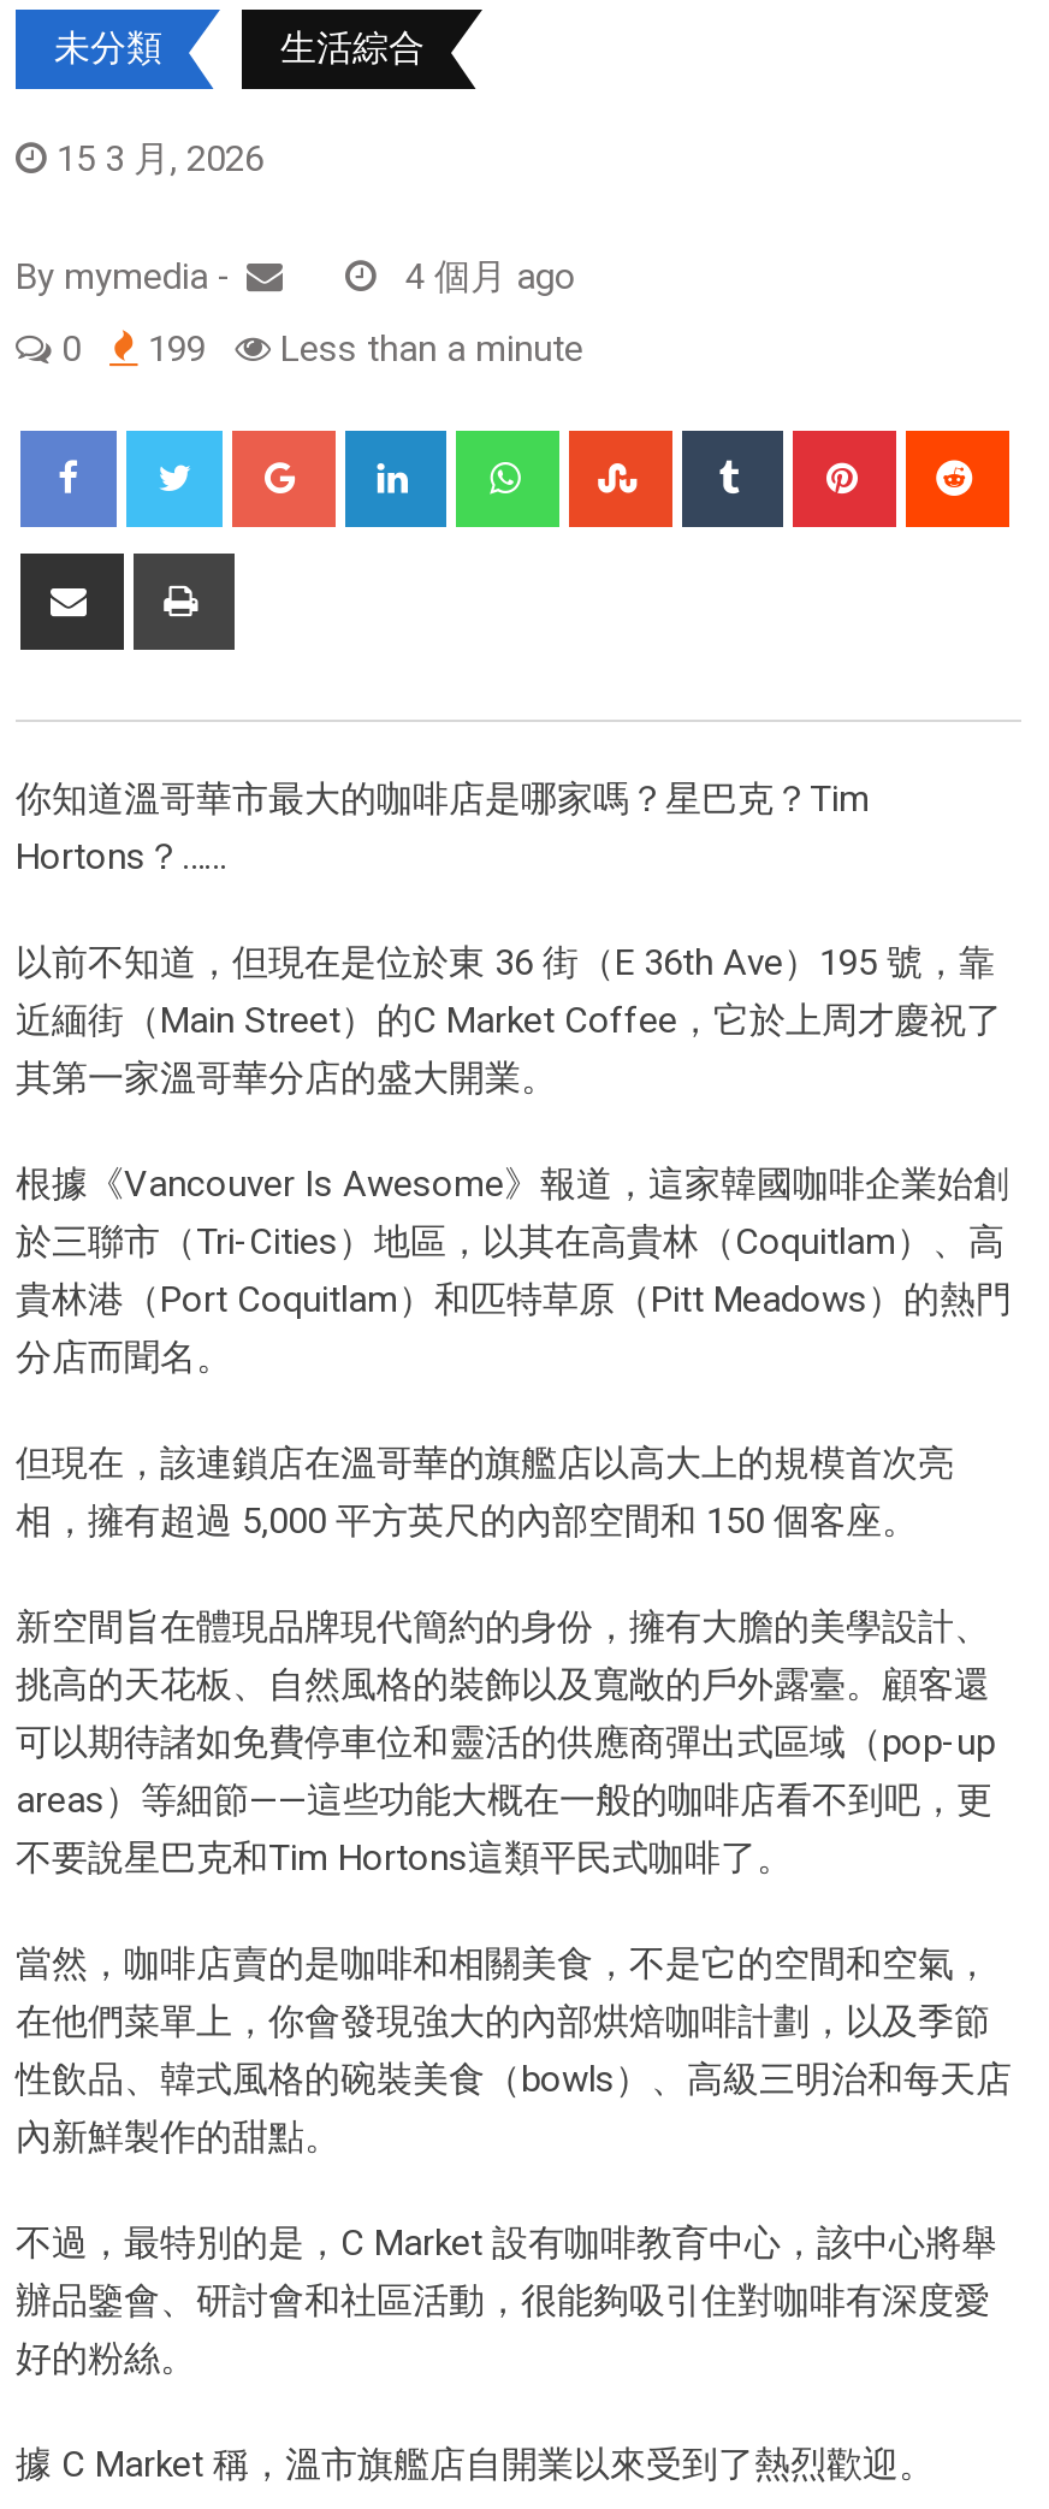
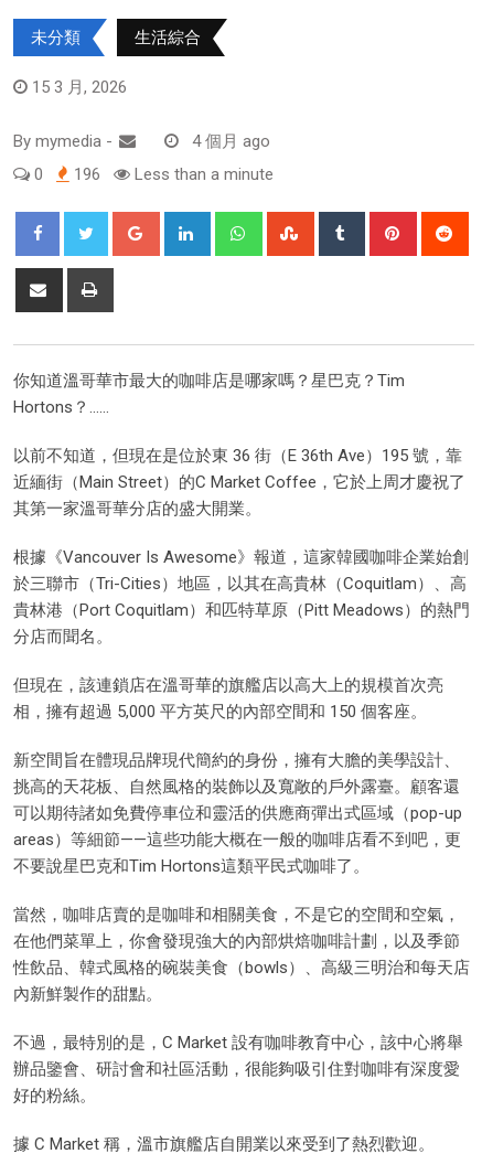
[52,326,583,369] 0 199 Less than a minute -> [30,165,274,185] 0 196 Less than a minute

